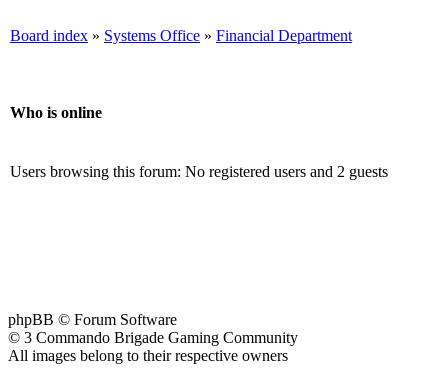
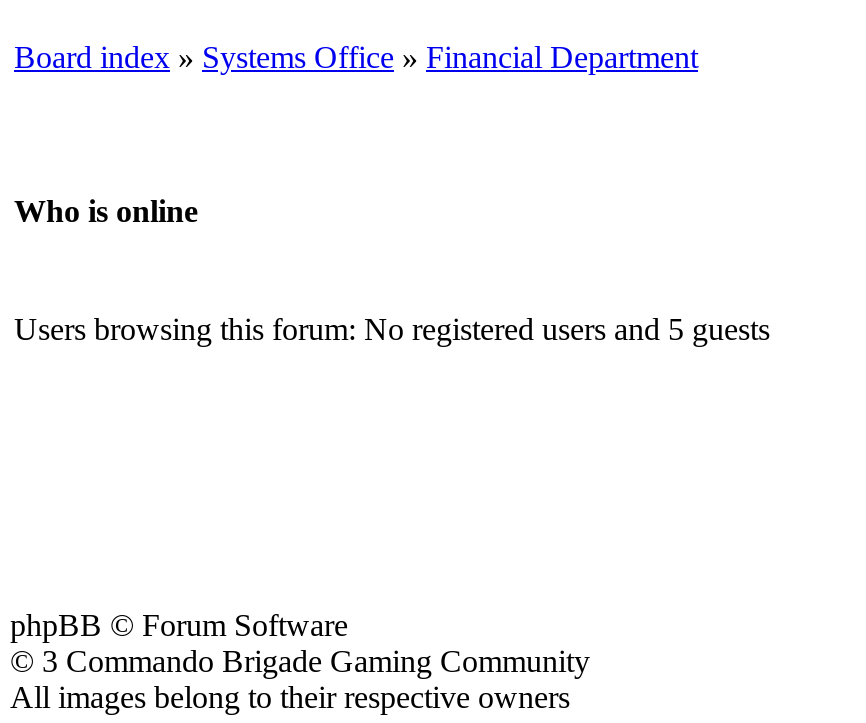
[10,163,388,180] Users browsing this forum: No registered users and 2 guests -> [14,312,770,346] Users browsing this forum: No registered users and 5 guests

